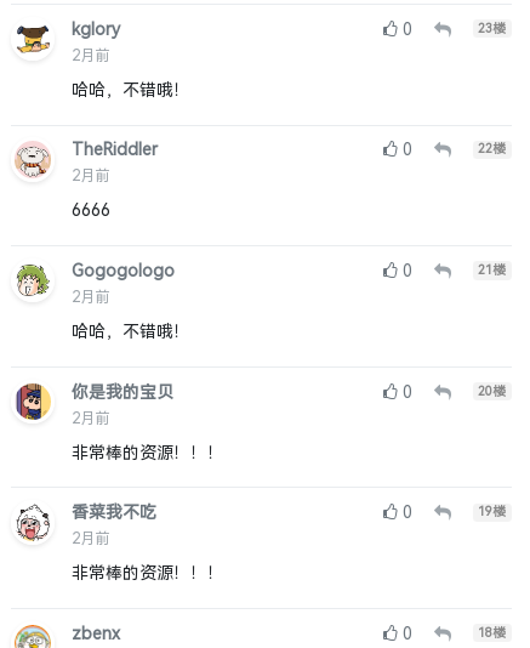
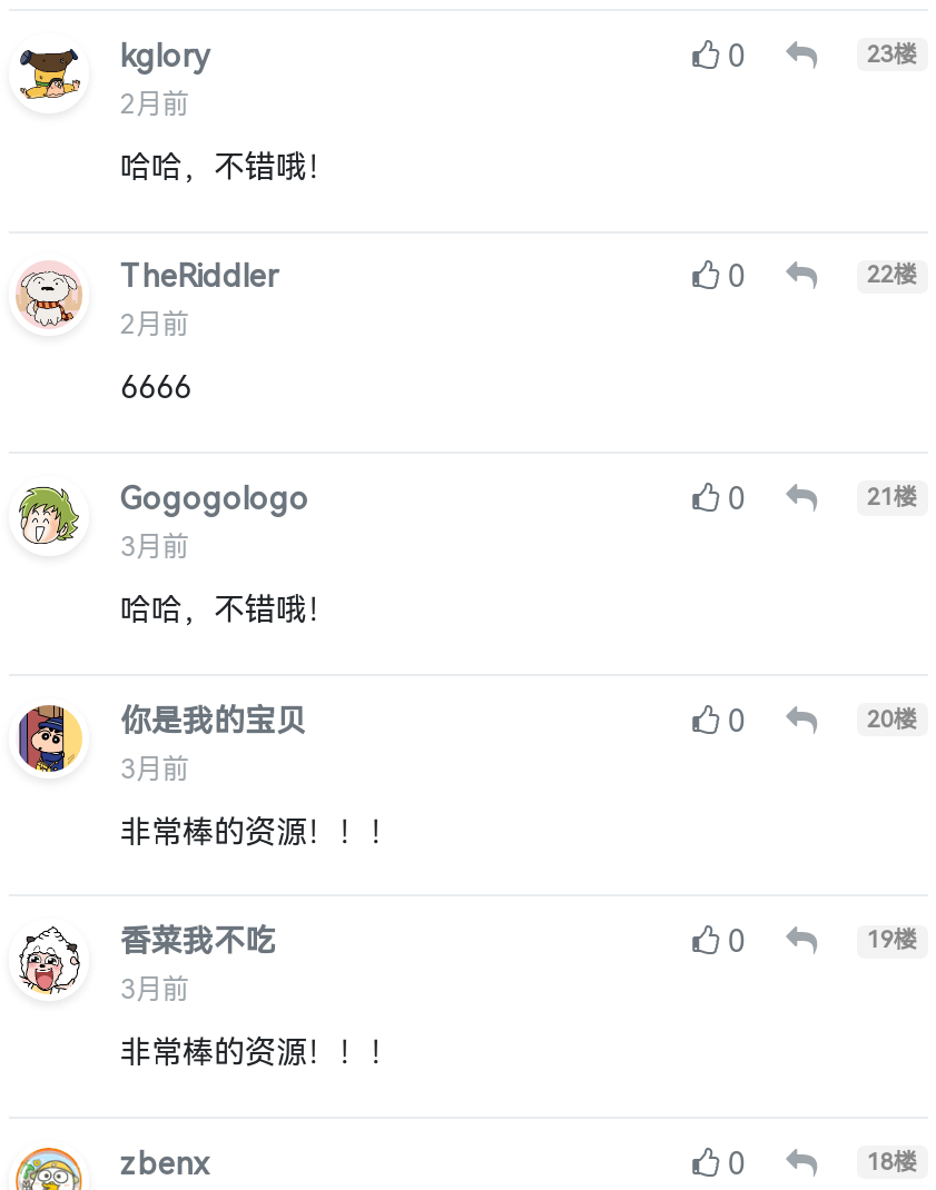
[71,289,109,306] 2月前 -> [120,532,189,563] 3月前
[71,410,109,427] 2月前 -> [120,753,189,784] 3月前
[71,530,109,547] 2月前 -> [120,974,189,1006] 3月前

